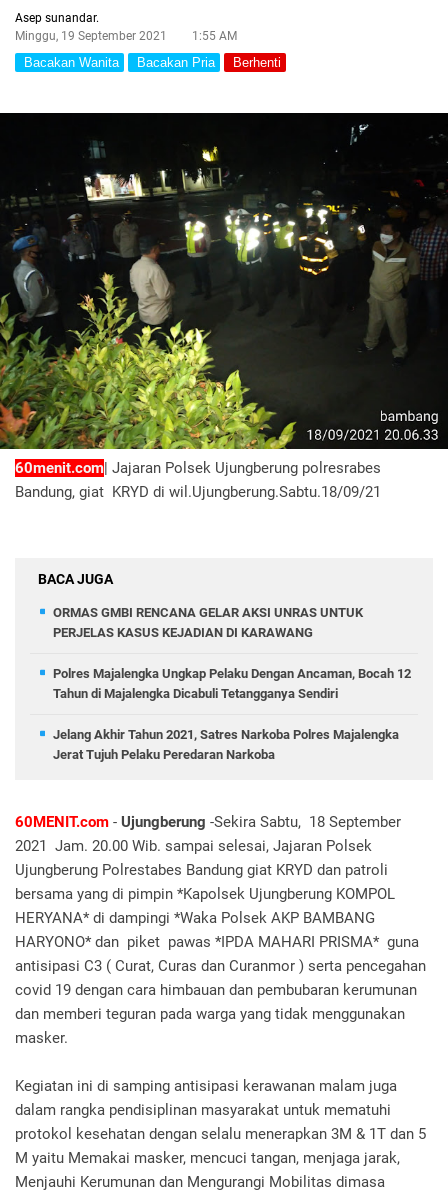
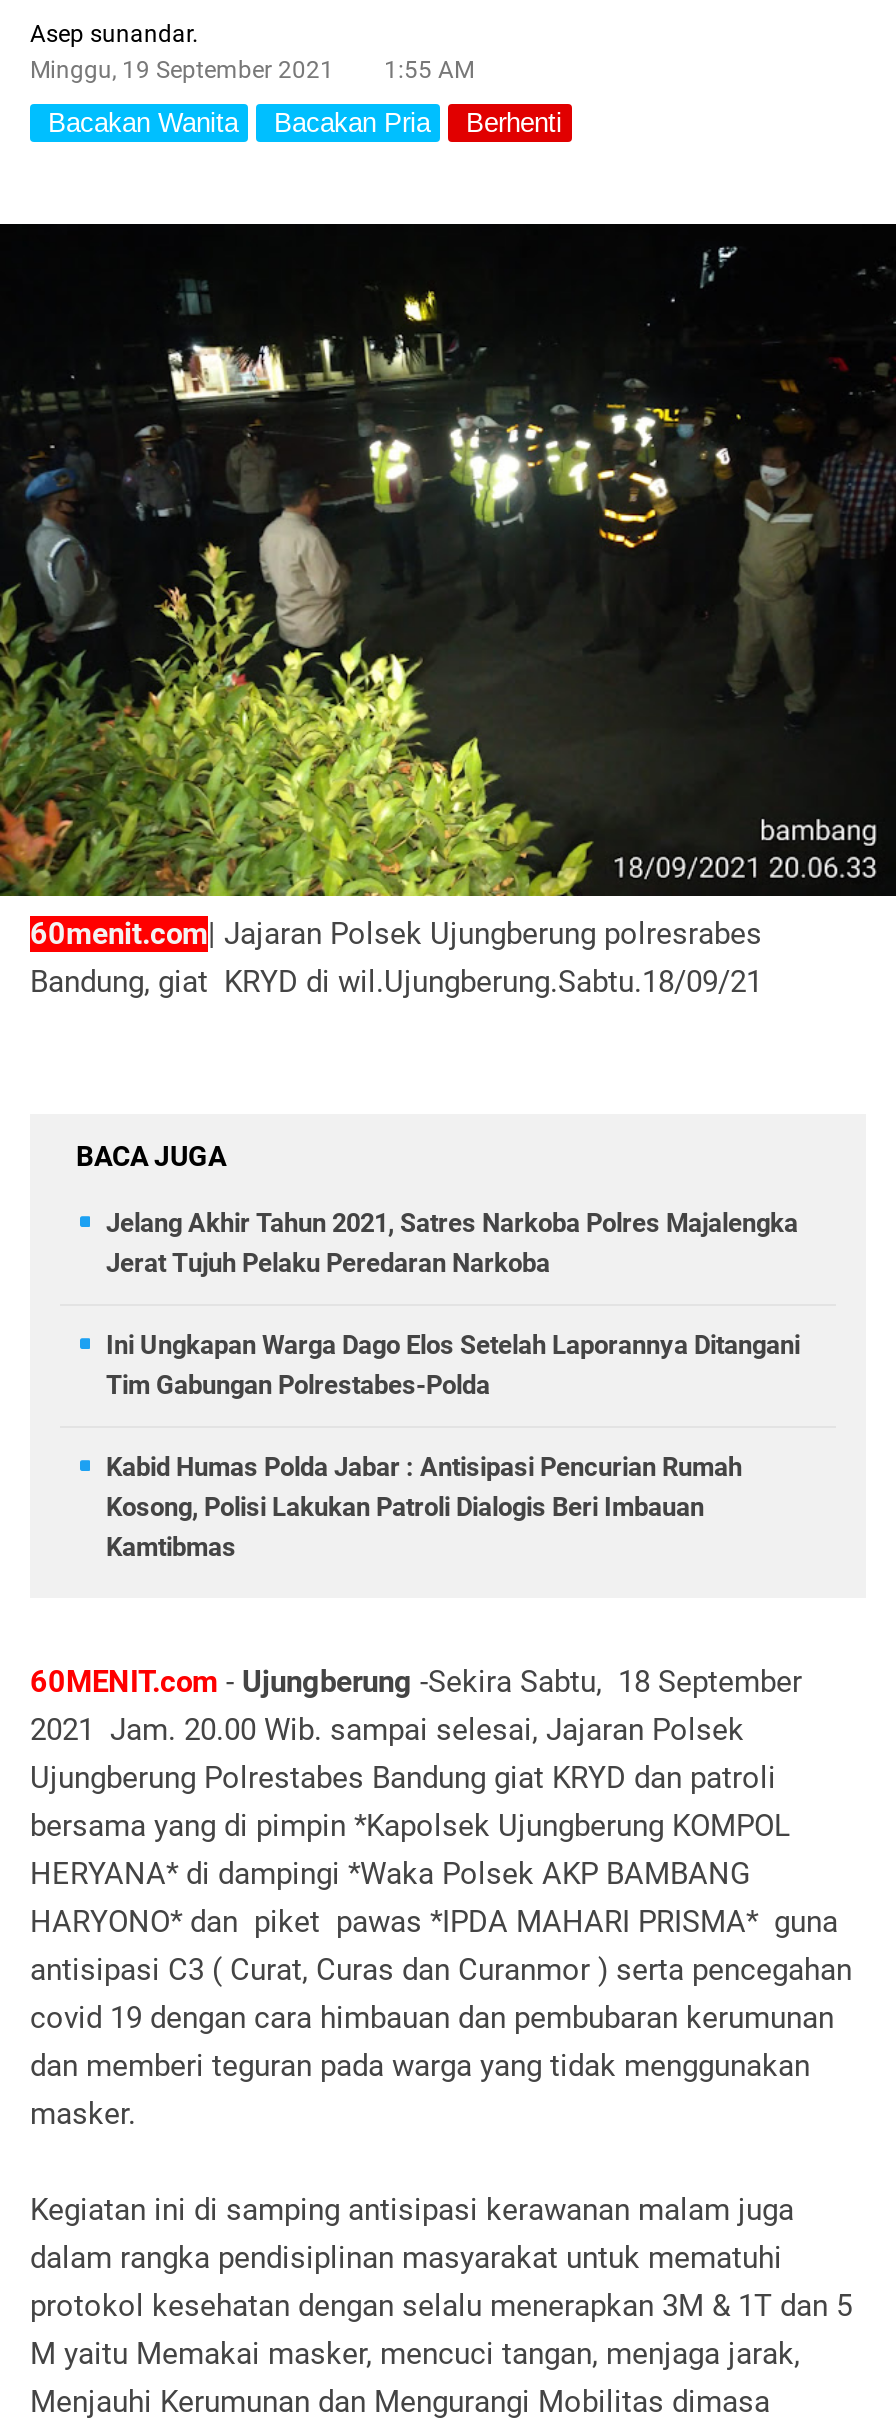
[53,605,411,701] ORMAS GMBI RENCANA GELAR AKSI UNRAS UNTUK | PERJELAS KASUS KEJADIAN DI KARAWANG | Polres Majalengka Ungkap Pelaku Dengan Ancaman, Bocah 12 | Tahun di Majalengka Dicabuli Tetangganya Sendiri -> none
moved [53,727,399,762] -> [106,1208,798,1278]: Jelang Akhir Tahun 2021, Satres Narkoba Polres Majalengka | Jerat Tujuh Pelaku Peredaran Narkoba
none -> [106,1330,800,1562] Ini Ungkapan Warga Dago Elos Setelah Laporannya Ditangani | Tim Gabungan Polrestabes-Polda | Kabid Humas Polda Jabar : Antisipasi Pencurian Rumah | Kosong, Polisi Lakukan Patroli Dialogis Beri Imbauan | Kamtibmas

